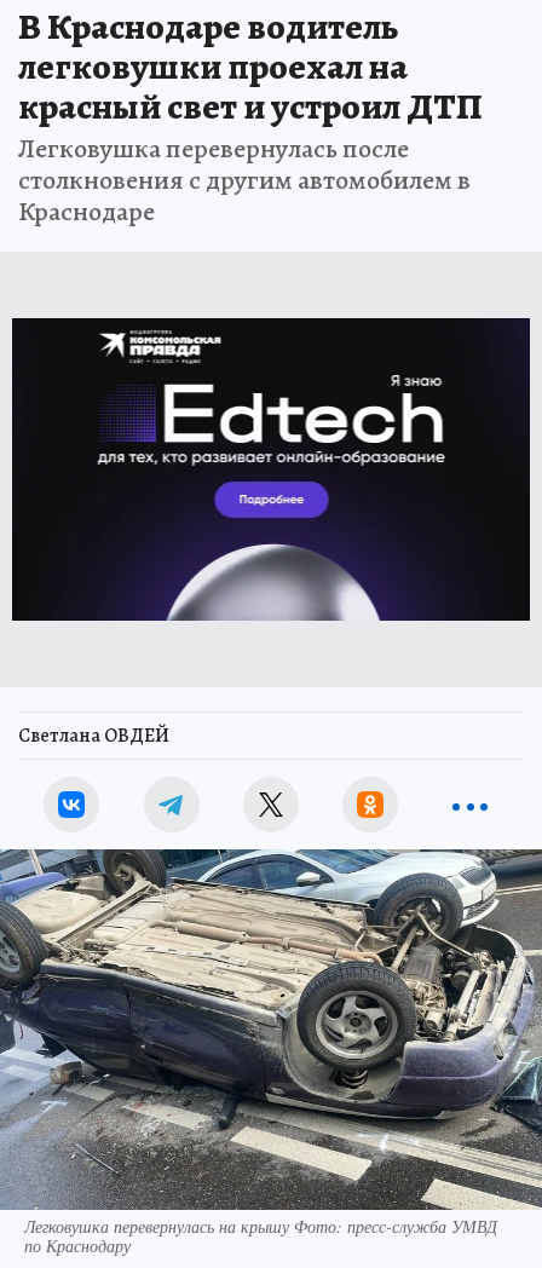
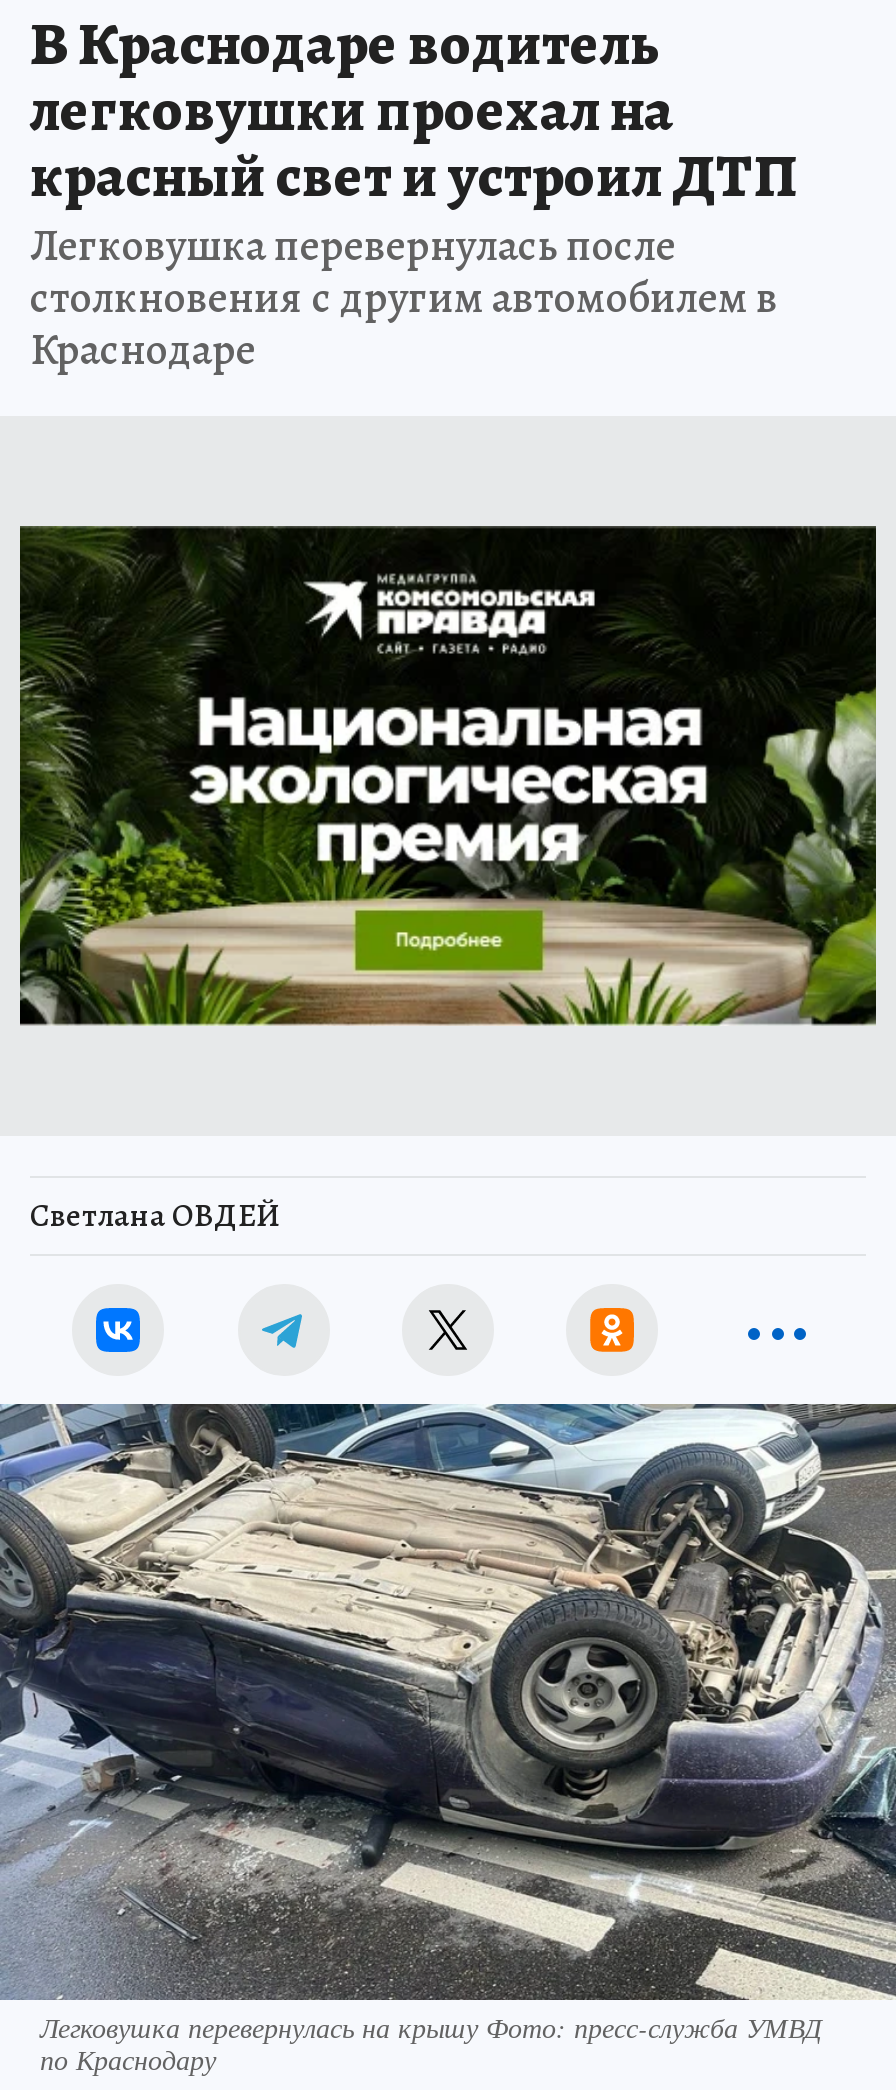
[11,318,531,622] [image] -> [18,526,878,1028] [image]

